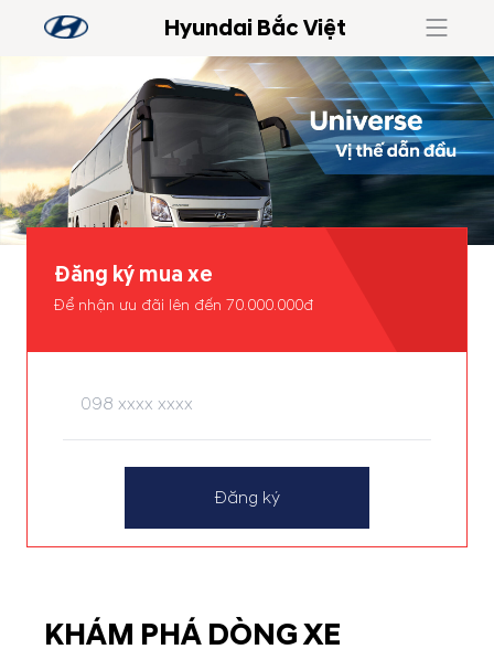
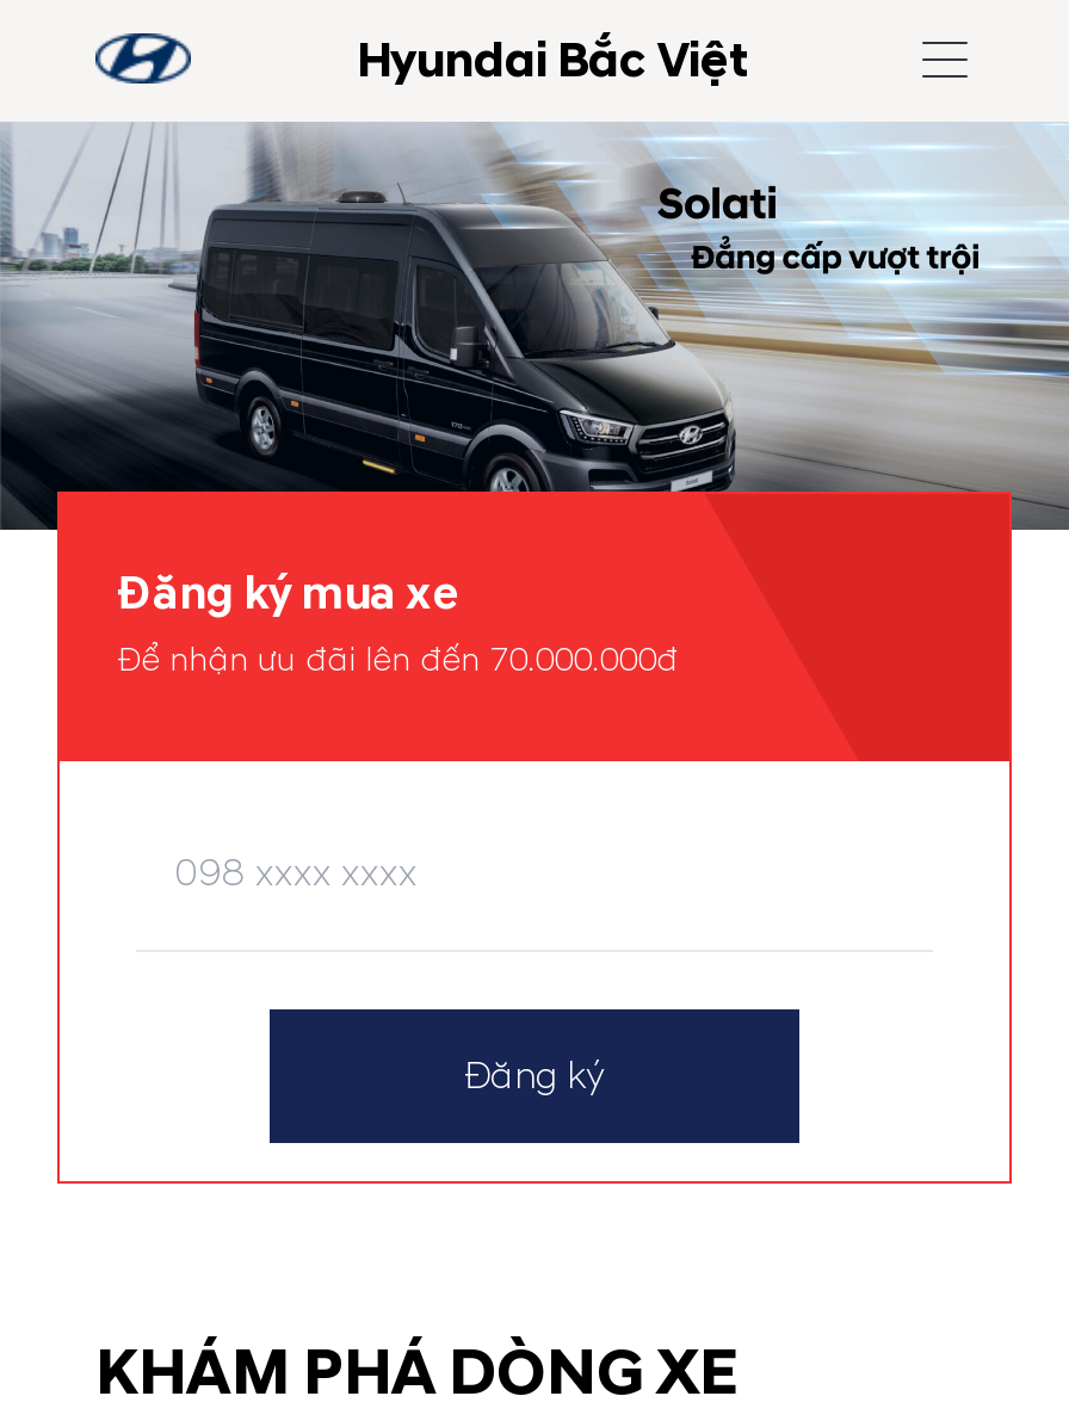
[3,55,491,245] [image] -> [7,122,1062,532] [image]

